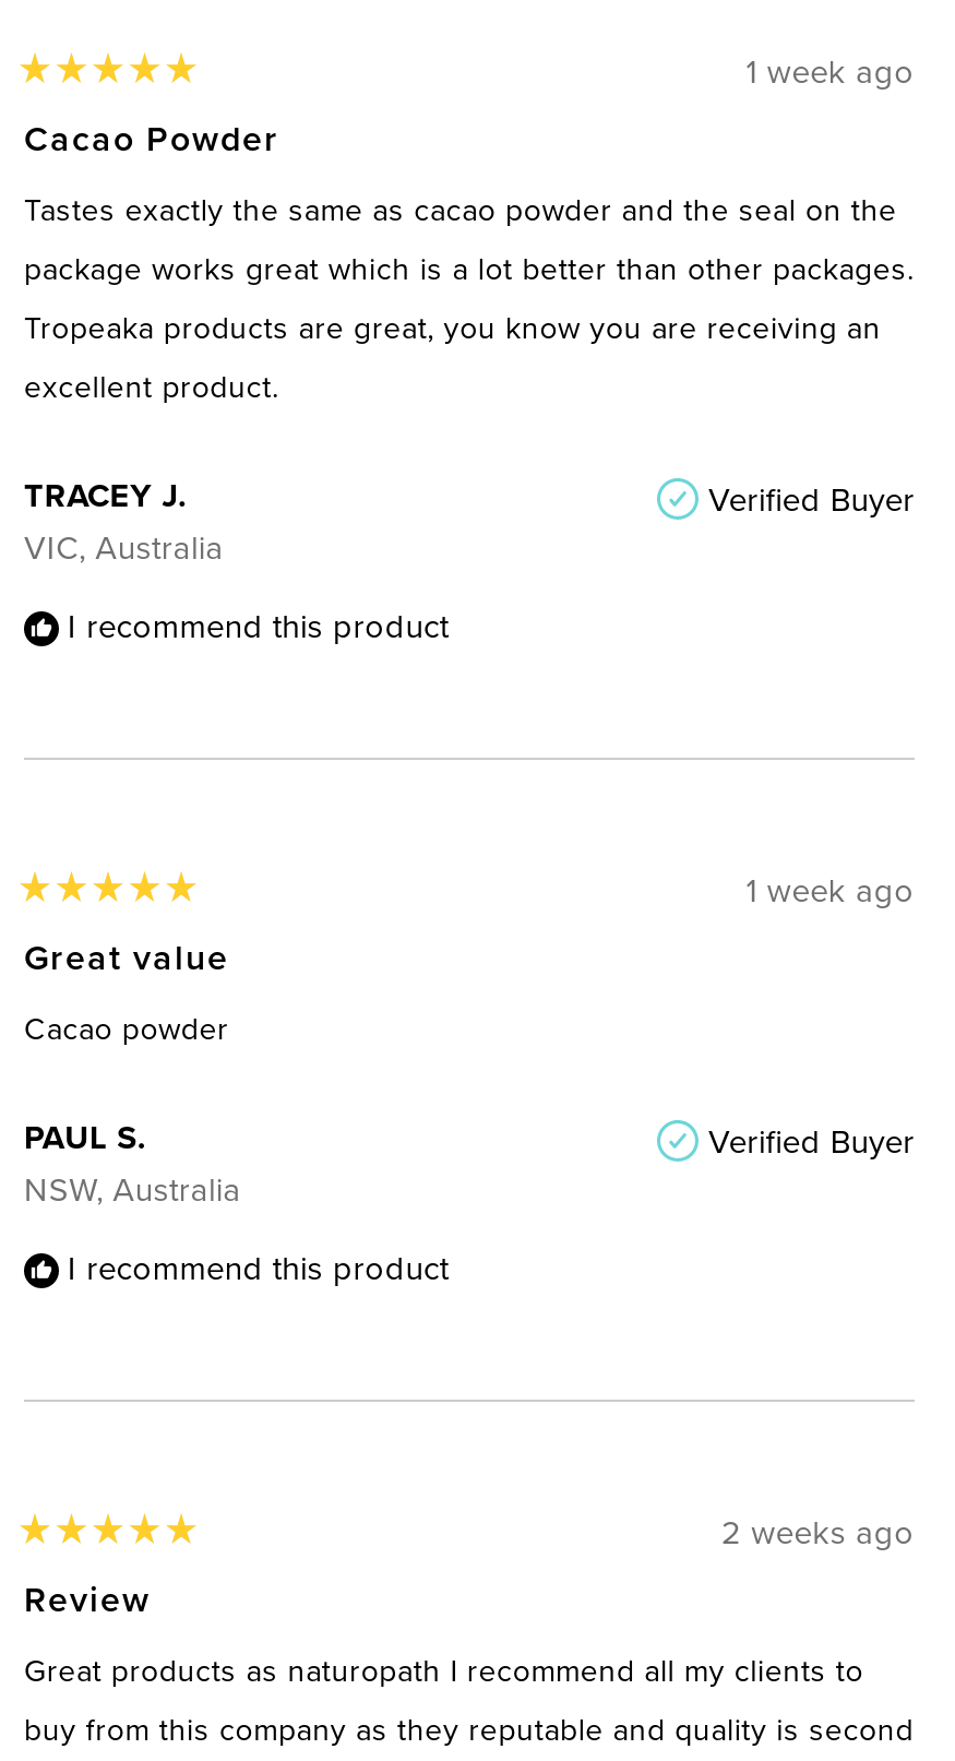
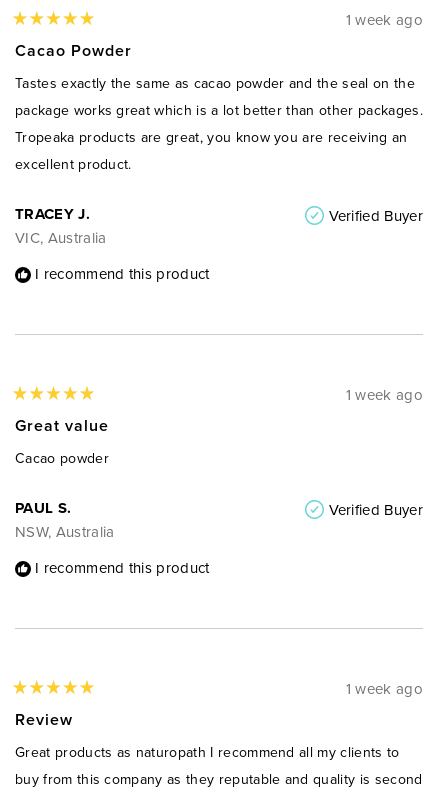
[721,1509,915,1555] 2 weeks ago -> [346,678,423,699] 1 week ago

